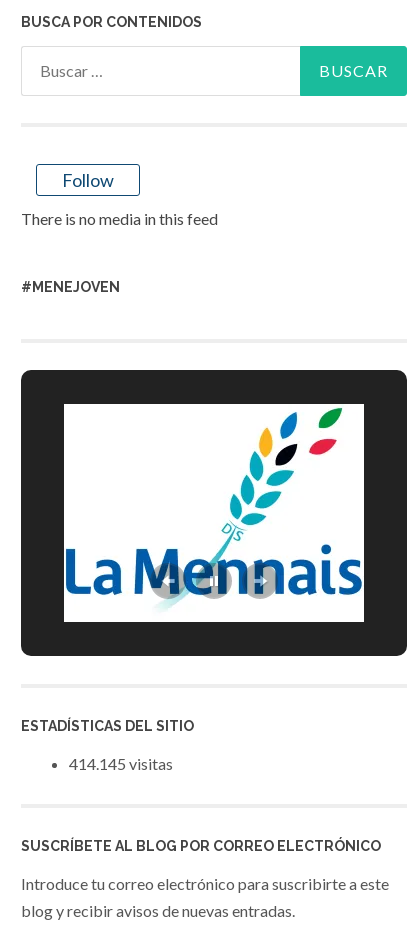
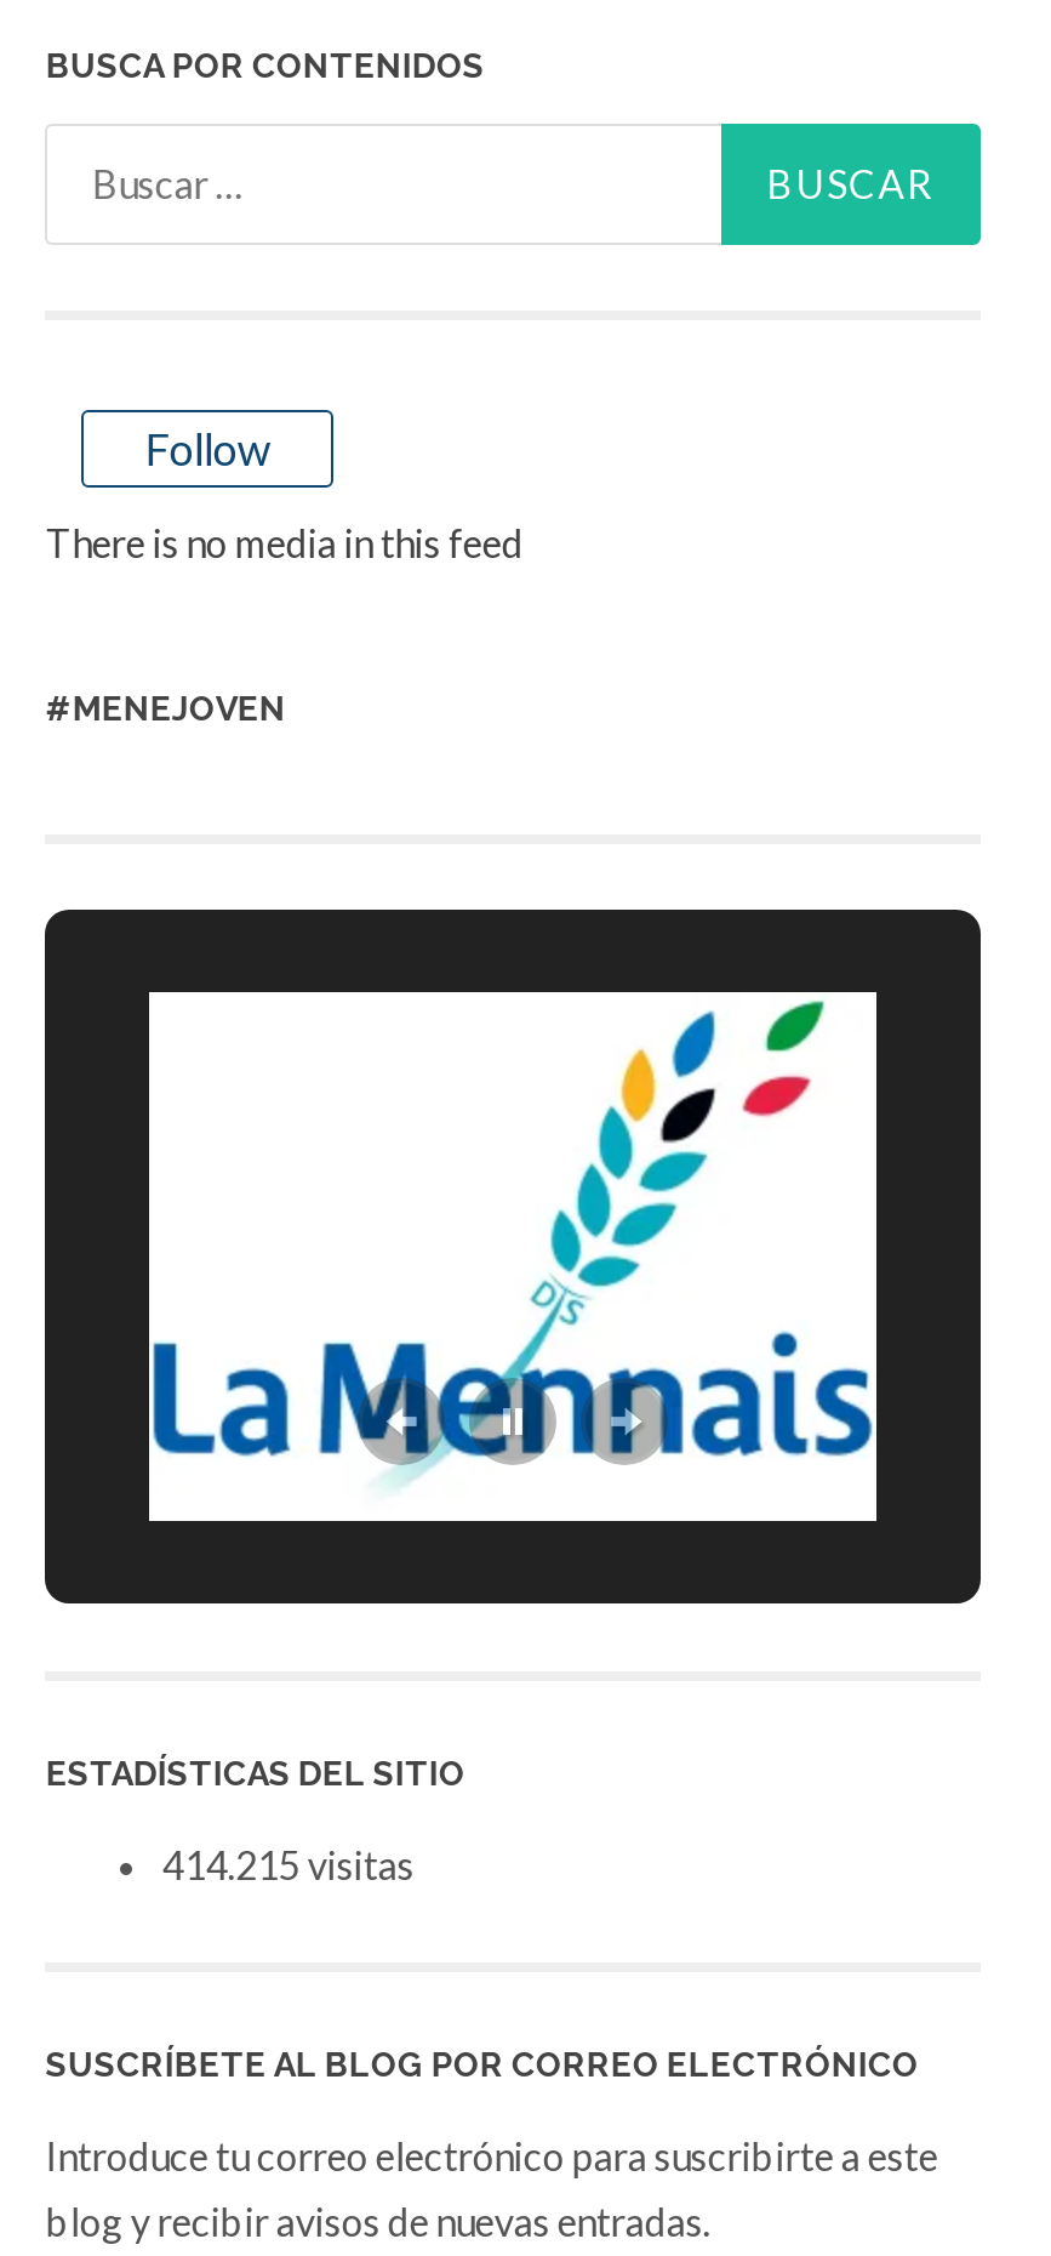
[69,754,173,773] 414.145 visitas -> [162,1840,414,1887] 414.215 visitas

